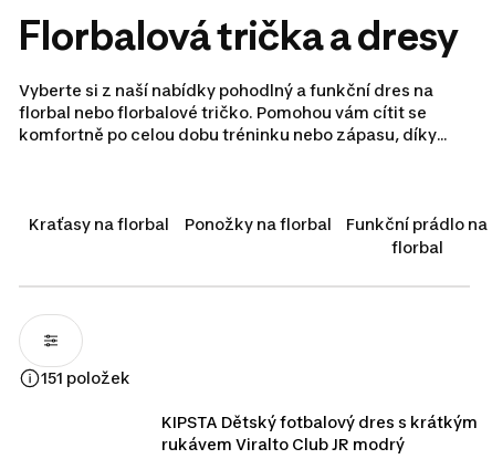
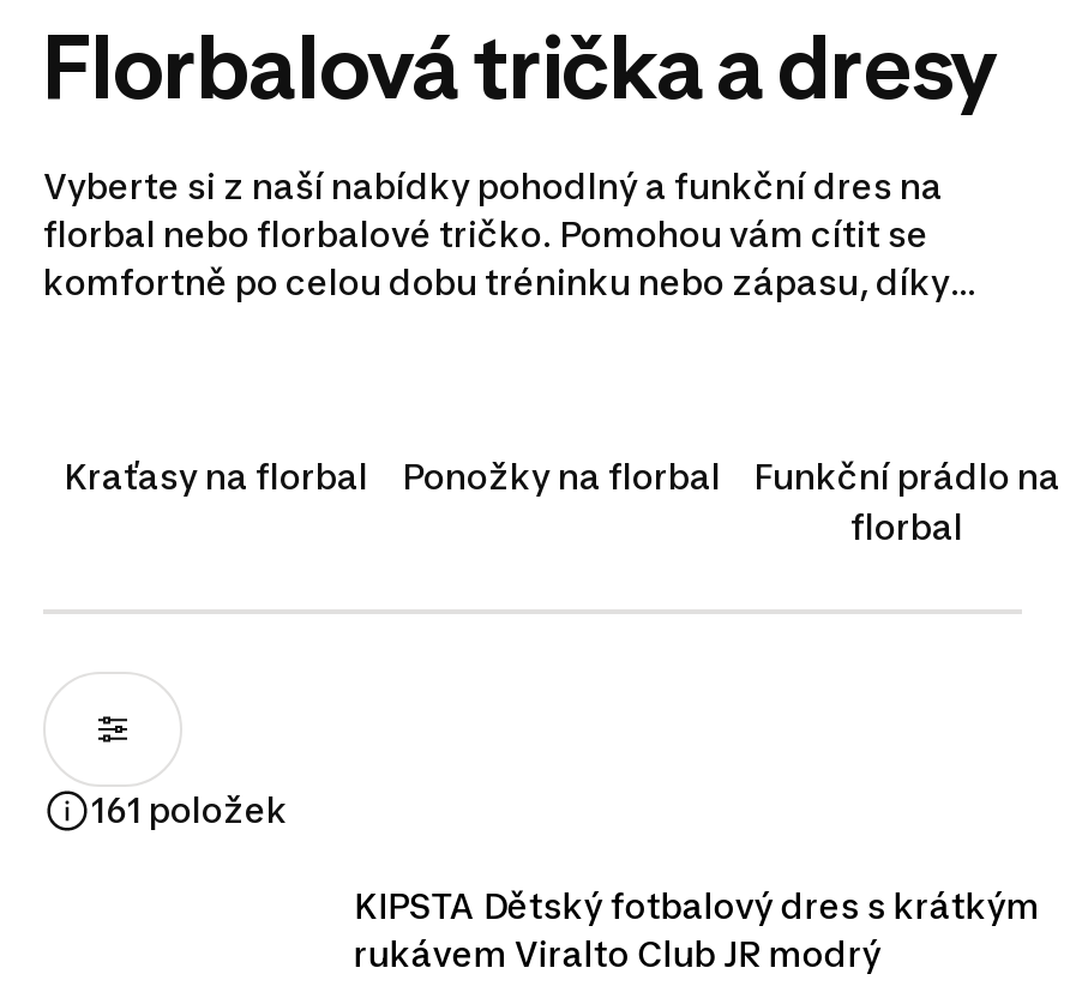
[41,368,130,387] 151 položek -> [91,789,288,830] 161 položek

